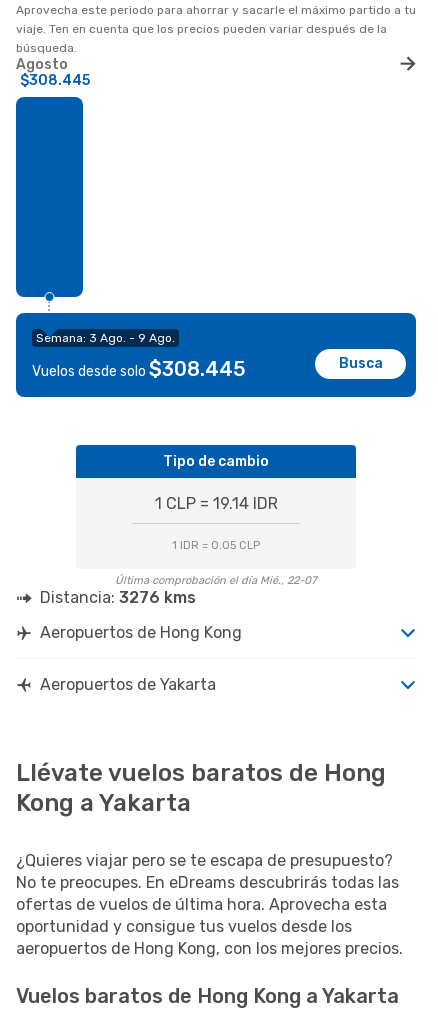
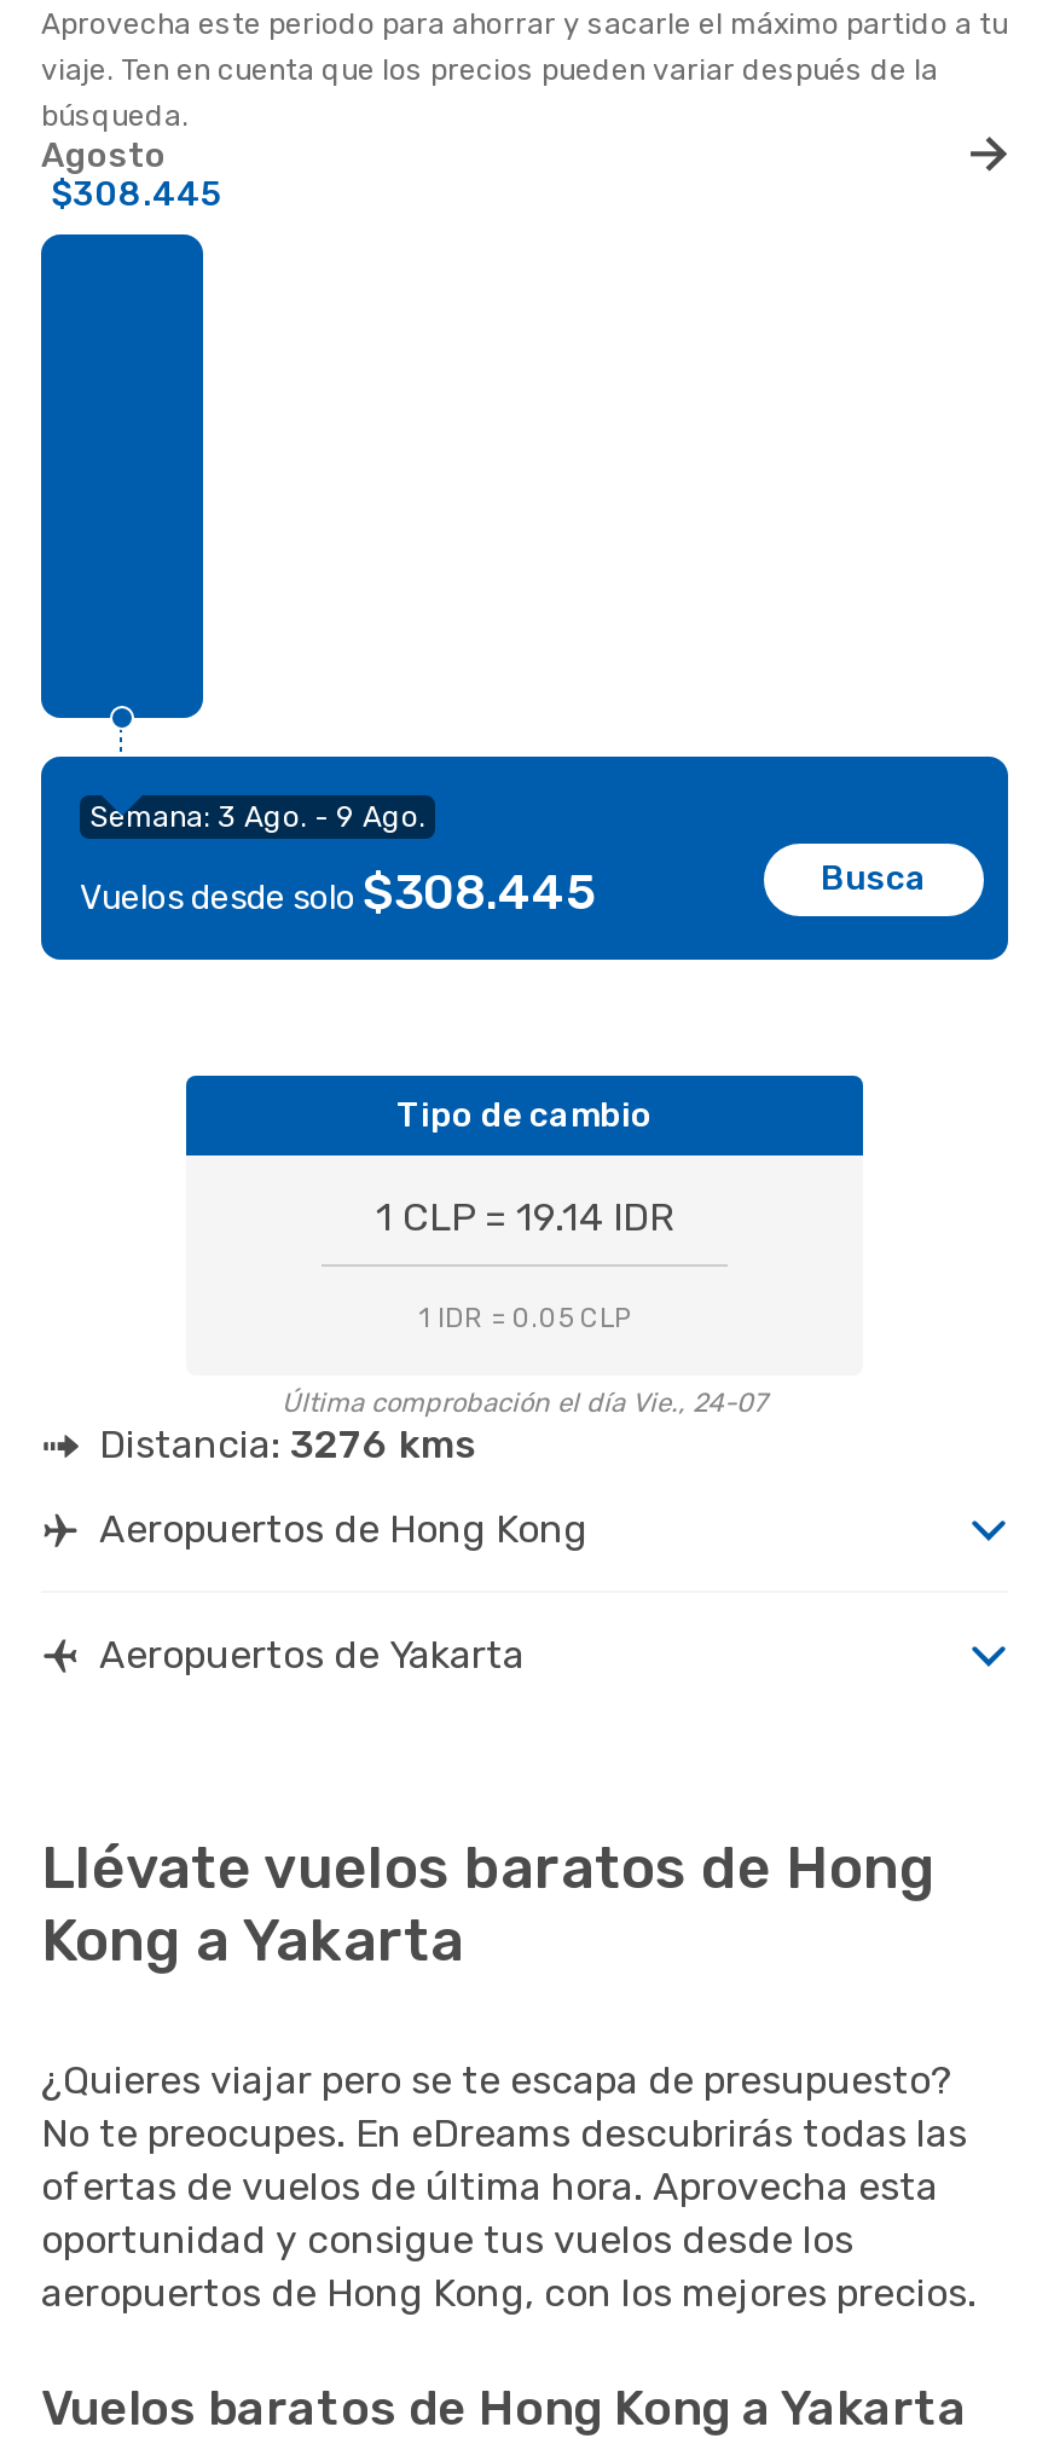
[115,574,317,587] Última comprobación el día Mié., 22-07 -> [282,1387,768,1419] Última comprobación el día Vie., 24-07

